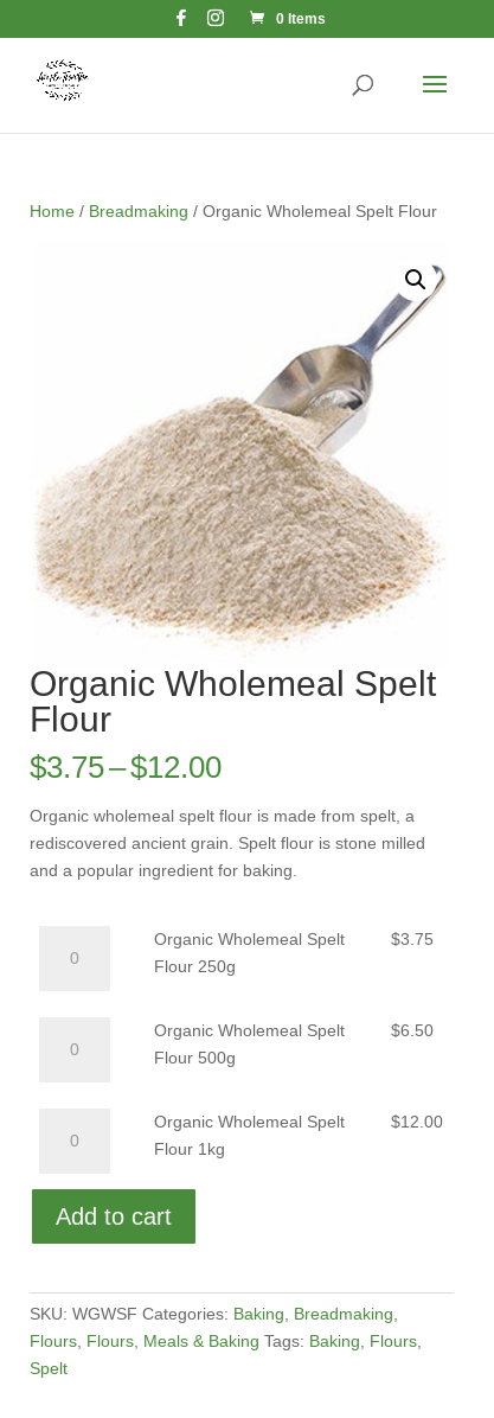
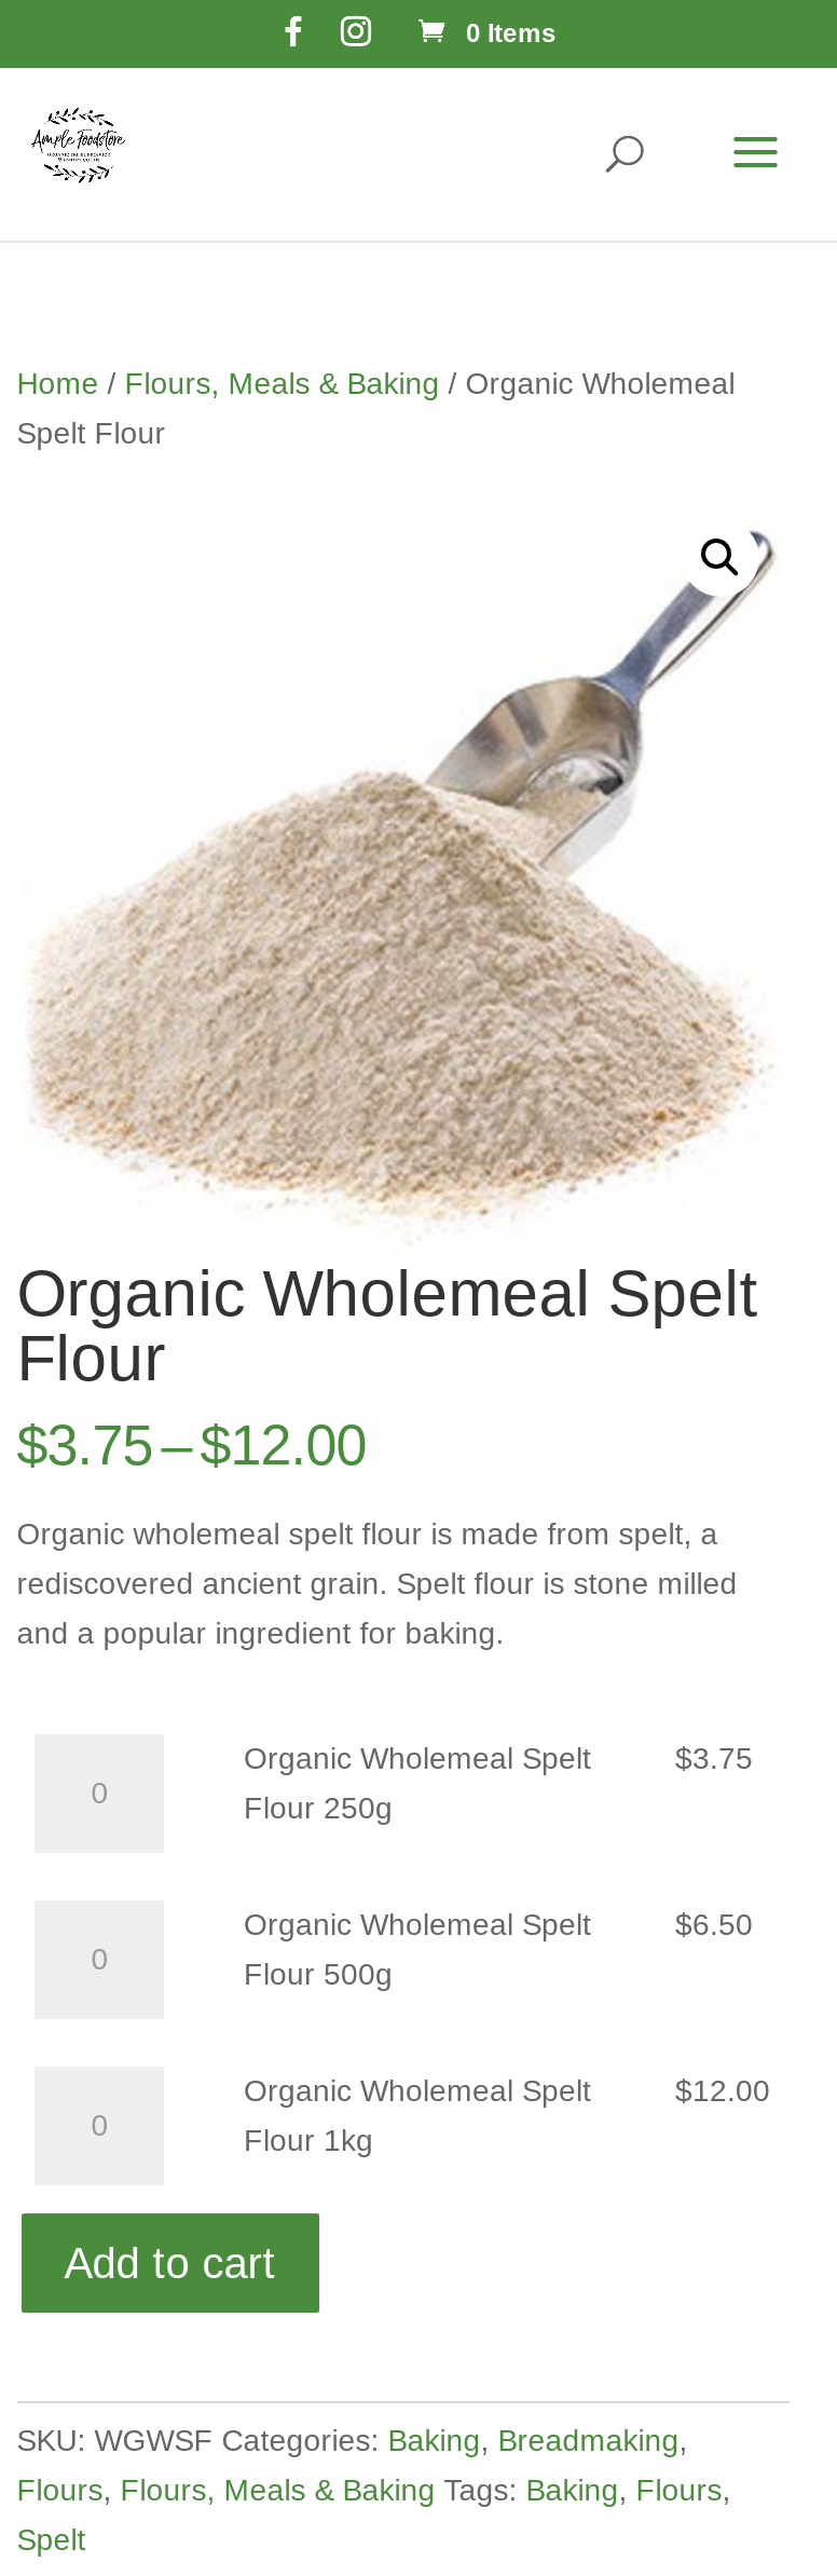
[29,202,437,221] Home / Breadmaking / Organic Wholemeal Spelt Flour -> [17,366,735,450] Home / Flours, Meals & Baking / Organic Wholemeal | Spelt Flour

